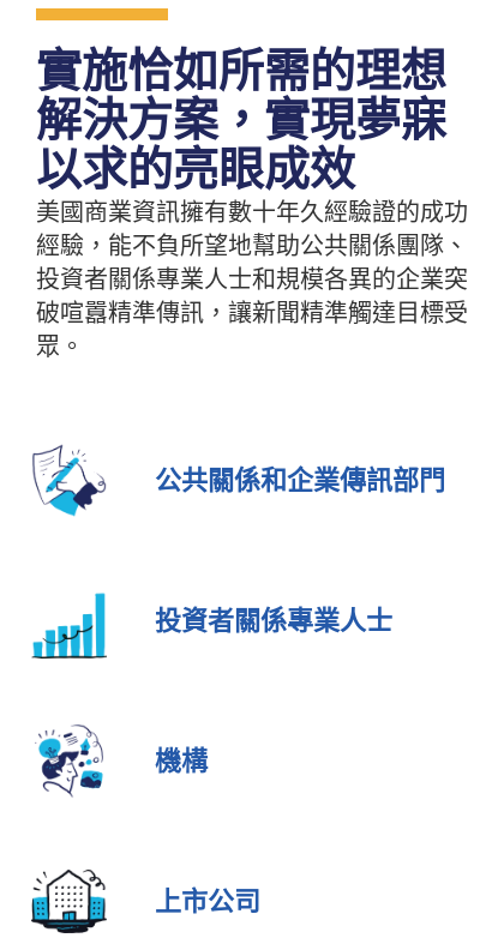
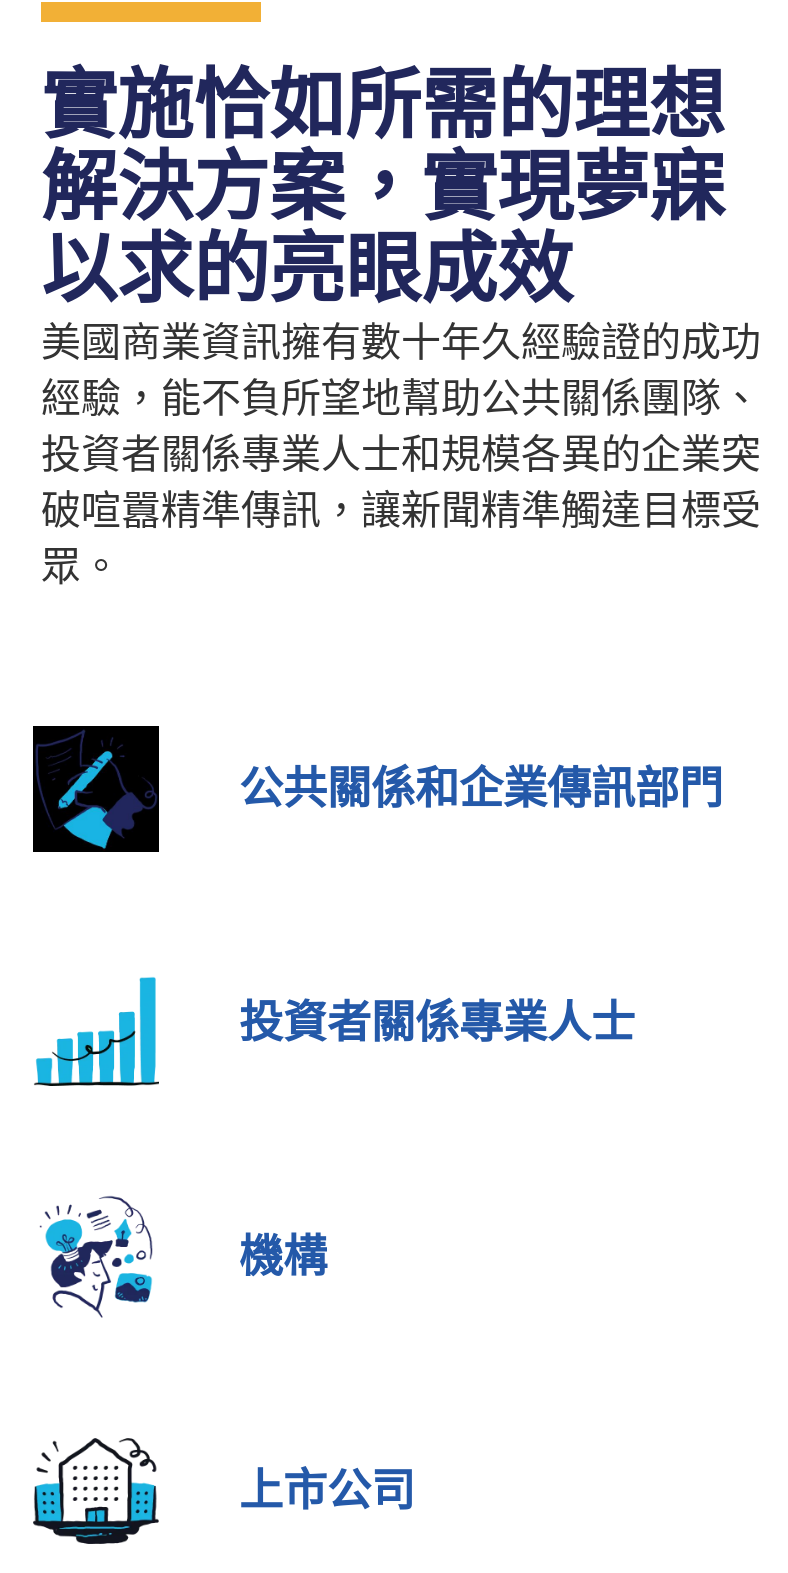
[31,443,107,518] [image] -> [31,724,161,854] [image]

